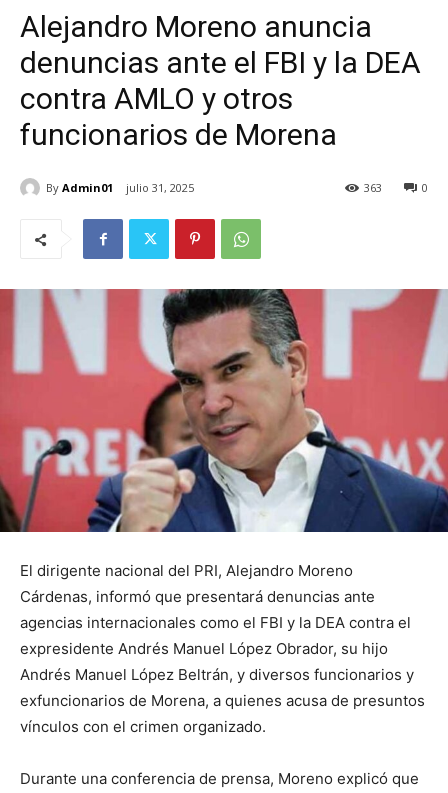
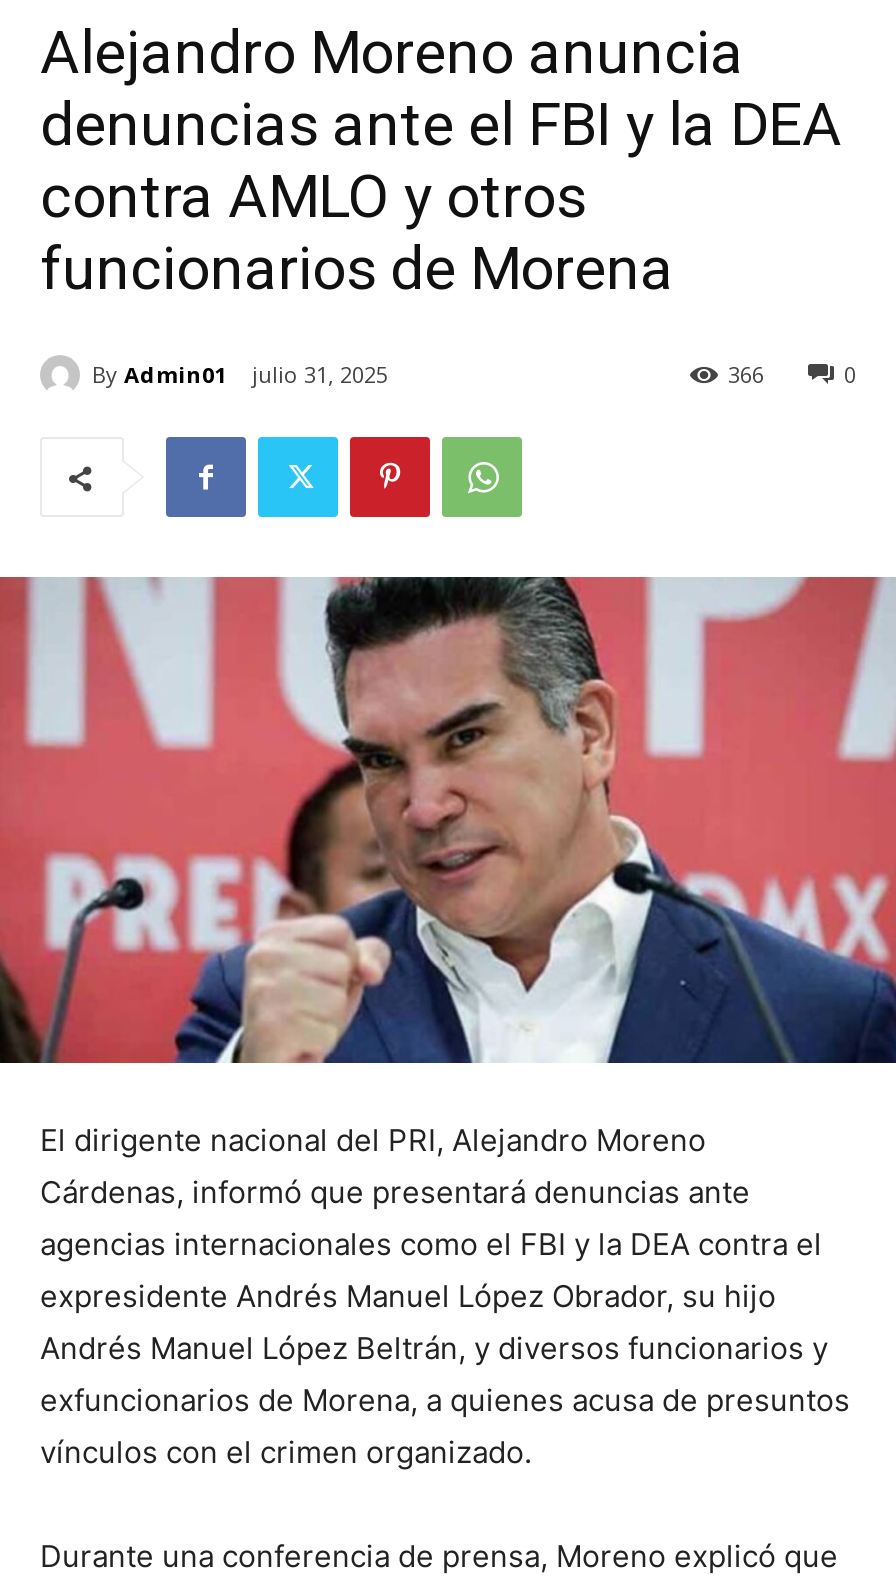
[364,180,382,195] 363 -> [728,359,764,389] 366

